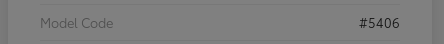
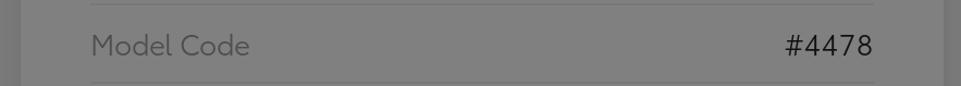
[359,13,400,31] #5406 -> [785,24,874,63] #4478

